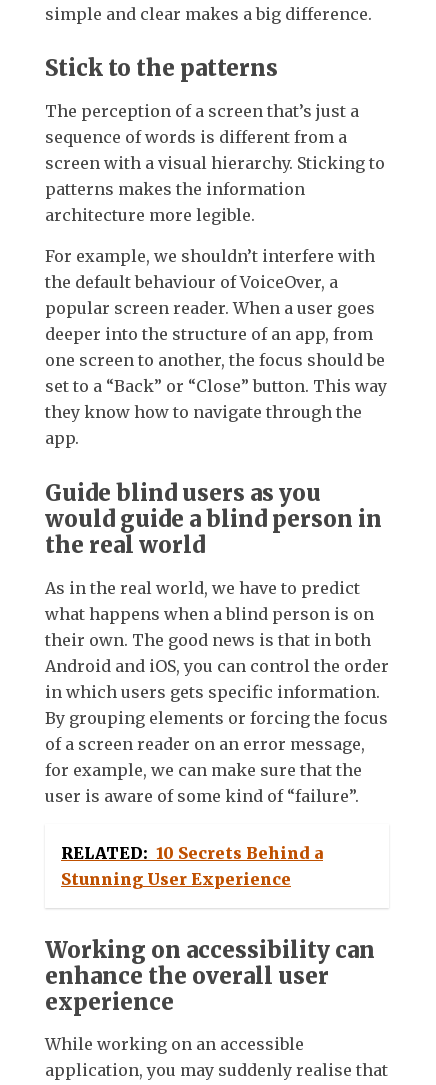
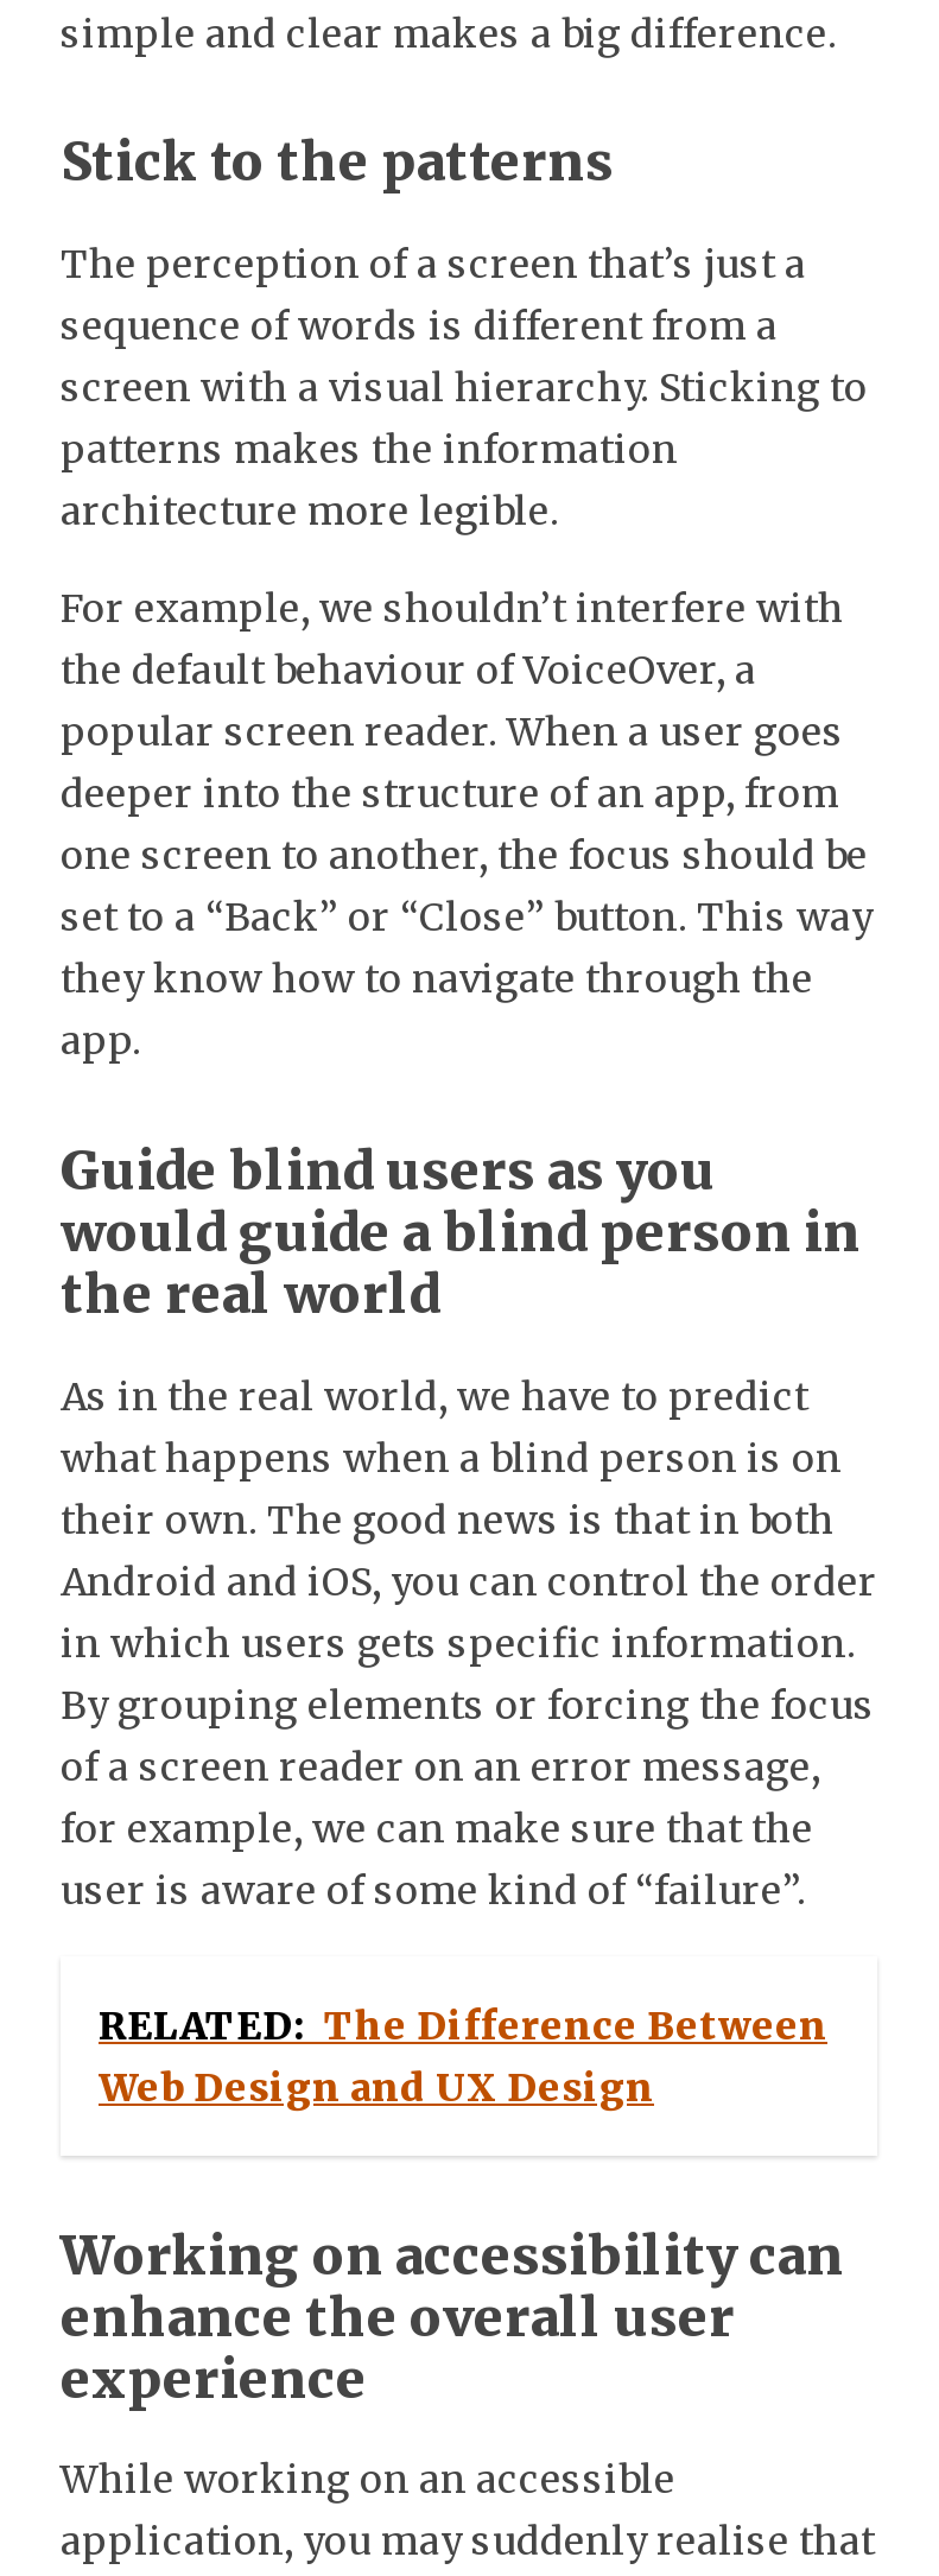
[61,843,323,889] RELATED: 10 Secrets Behind a | Stunning User Experience -> [99,2001,827,2110] RELATED: The Difference Between | Web Design and UX Design

